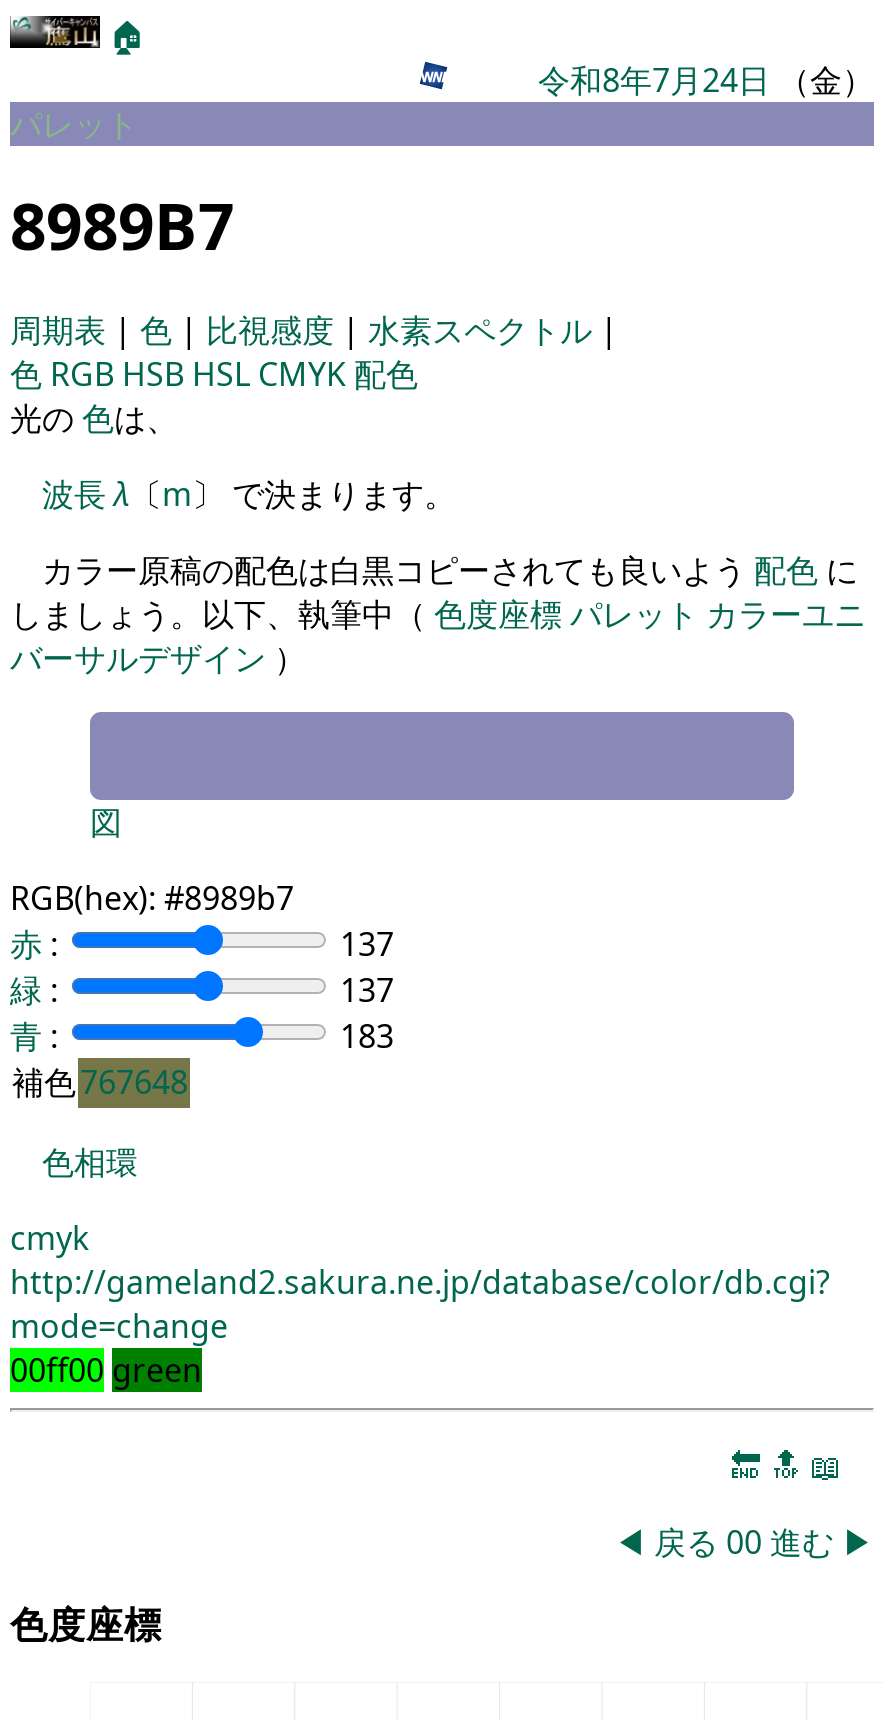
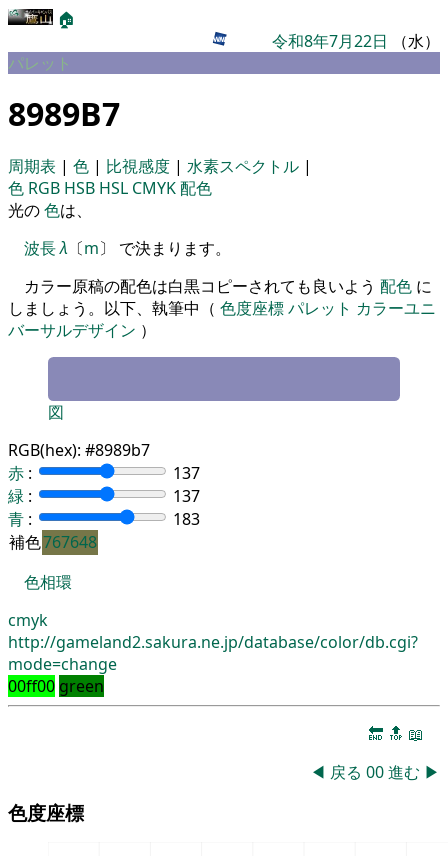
[538,58,874,102] 令和8年7月24日（金） -> [272,30,440,52] 令和8年7月22日（水）

